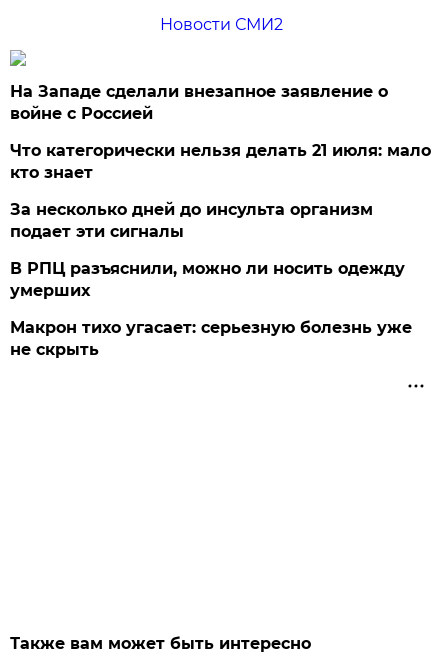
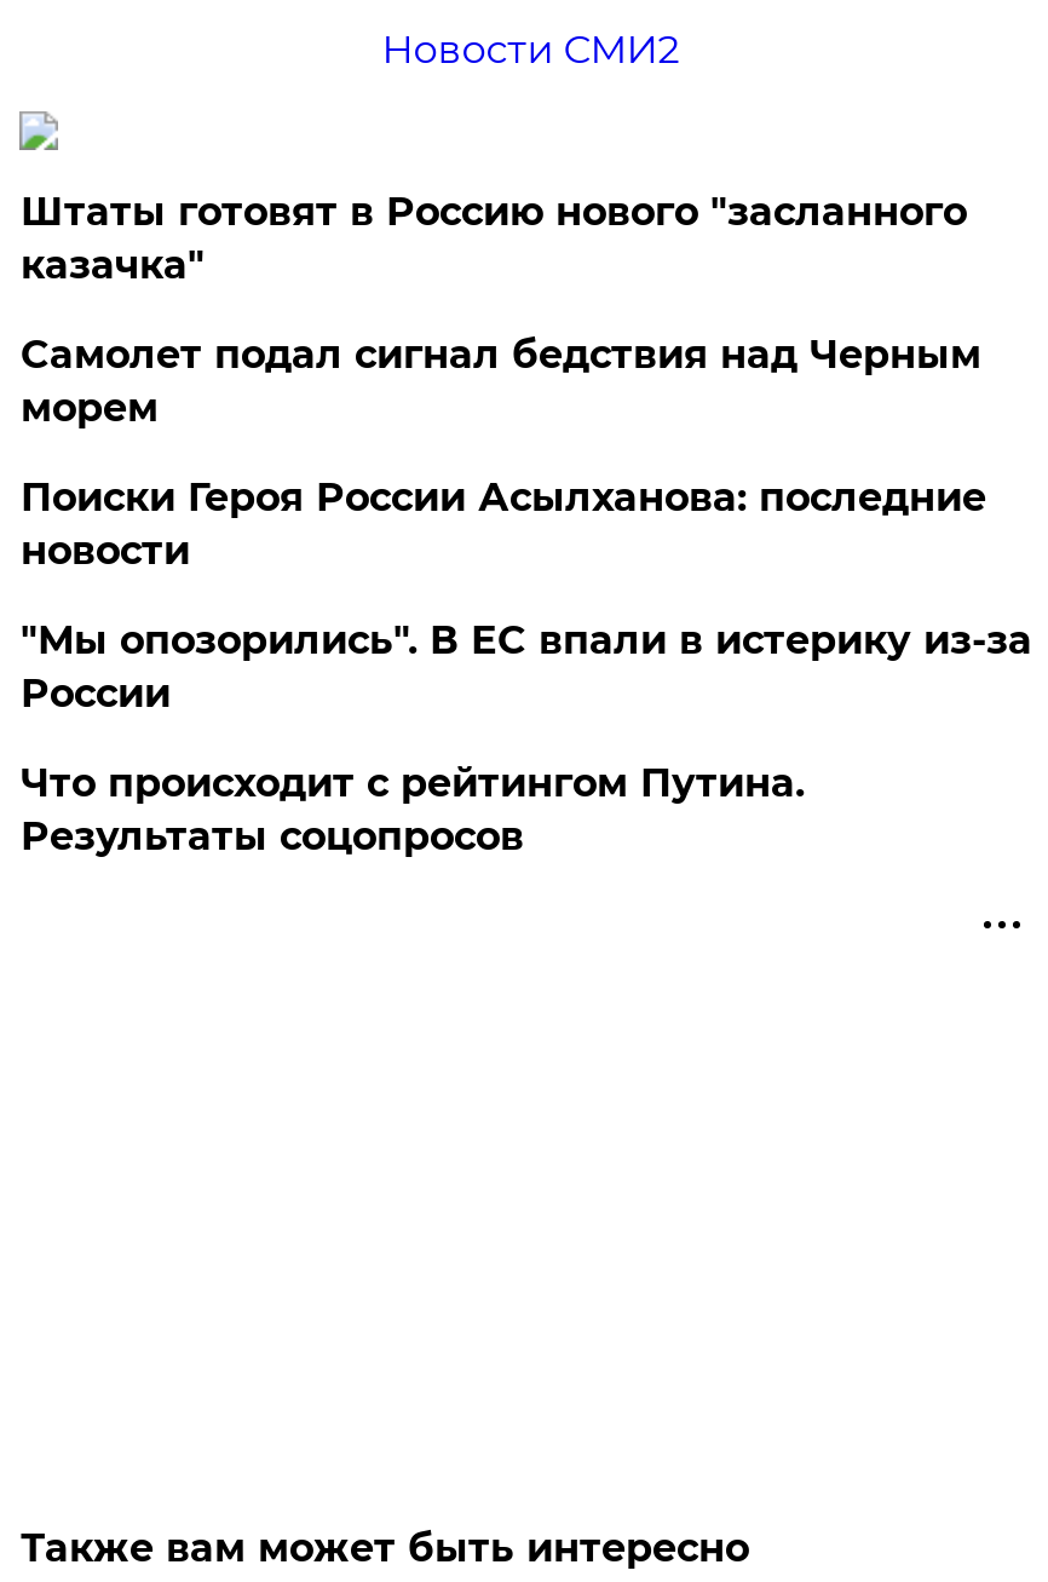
[10,82,388,123] На Западе сделали внезапное заявление о | войне с Россией -> [20,188,967,287] Штаты готовят в Россию нового "засланного | казачка"
[10,141,431,182] Что категорически нельзя делать 21 июля: мало | кто знает -> [20,330,981,430] Самолет подал сигнал бедствия над Черным | морем
[10,200,373,241] За несколько дней до инсульта организм | подает эти сигналы -> [20,473,986,573] Поиски Героя России Асылханова: последние | новости
[10,259,405,300] В РПЦ разъяснили, можно ли носить одежду | умерших -> [20,616,1032,715] "Мы опозорились". В ЕС впали в истерику из-за | России
[10,318,412,359] Макрон тихо угасает: серьезную болезнь уже | не скрыть -> [20,759,805,858] Что происходит с рейтингом Путина. | Результаты соцопросов

